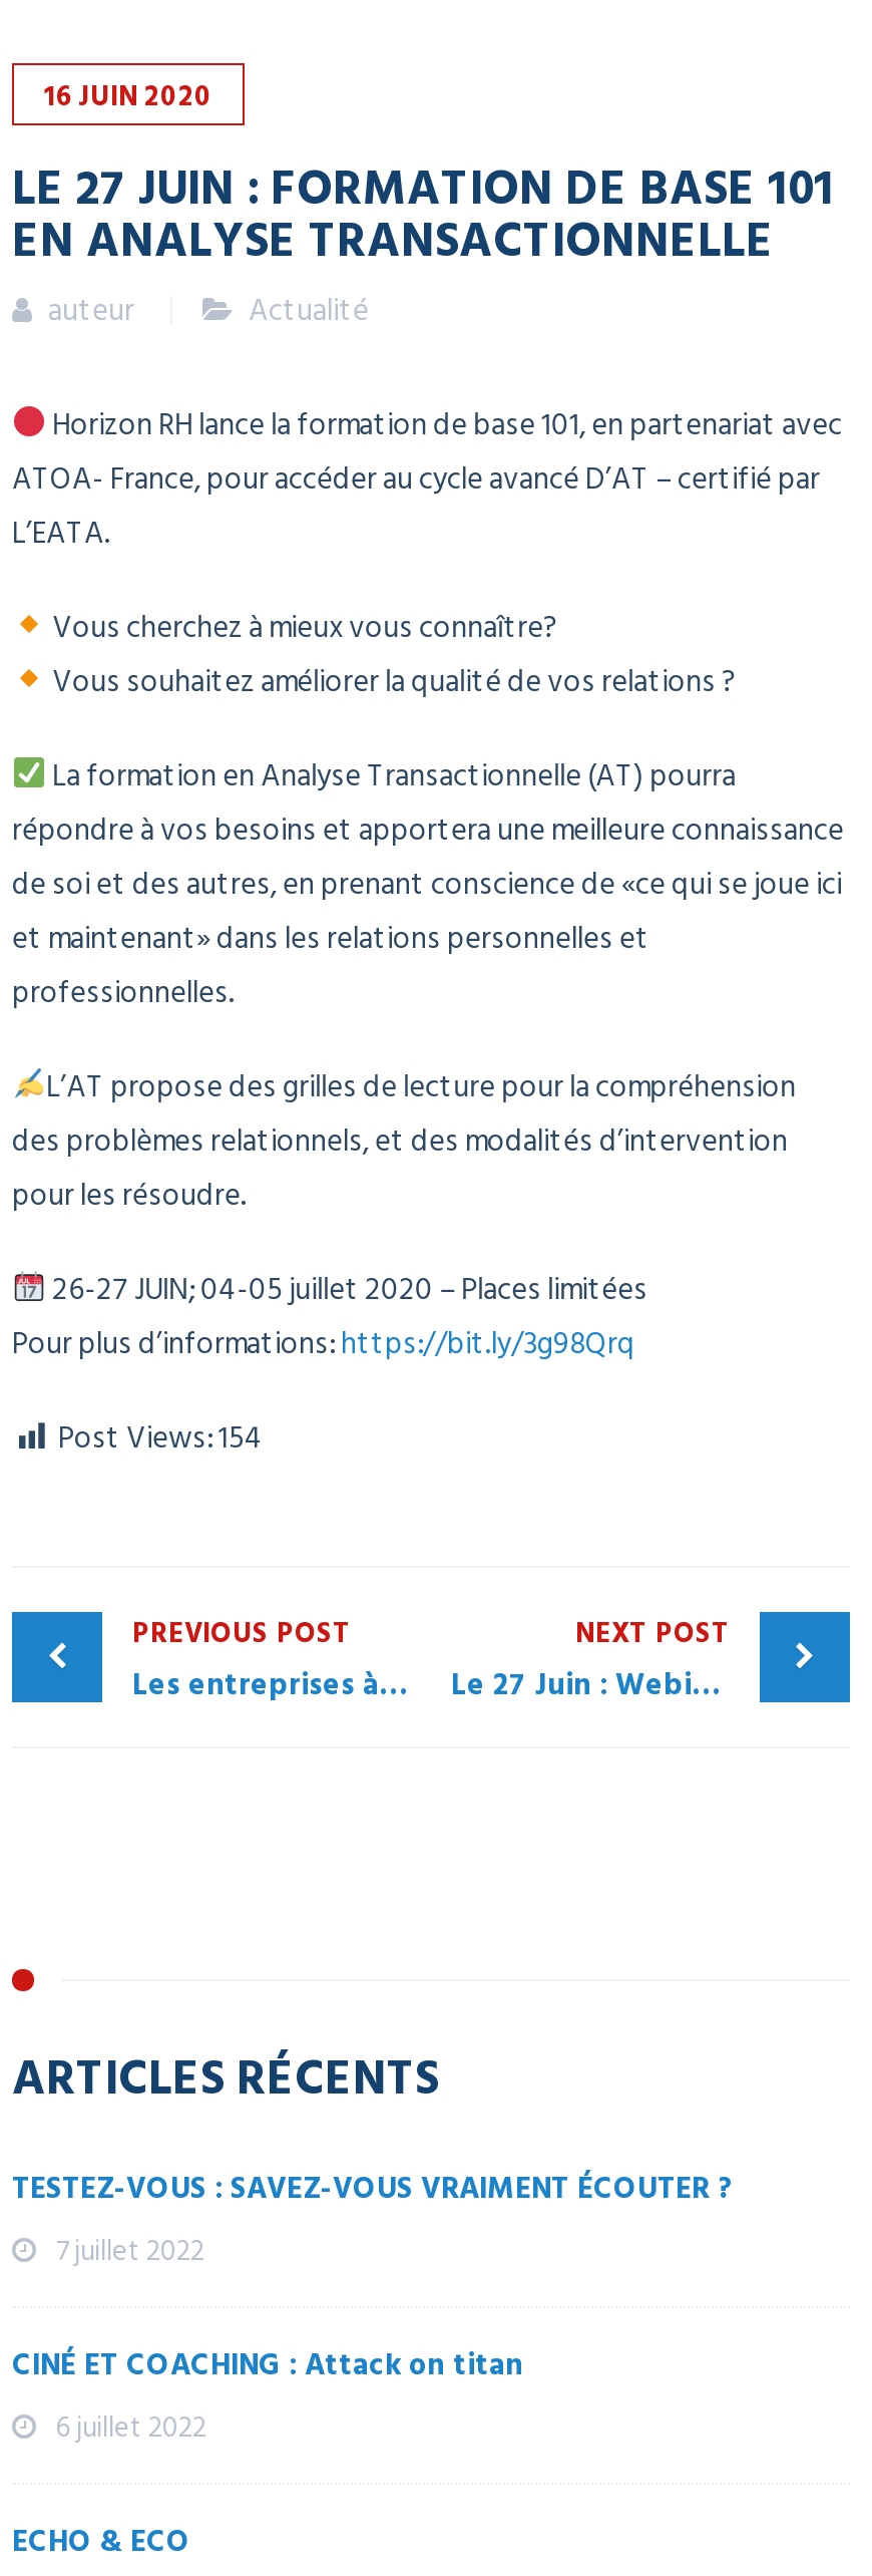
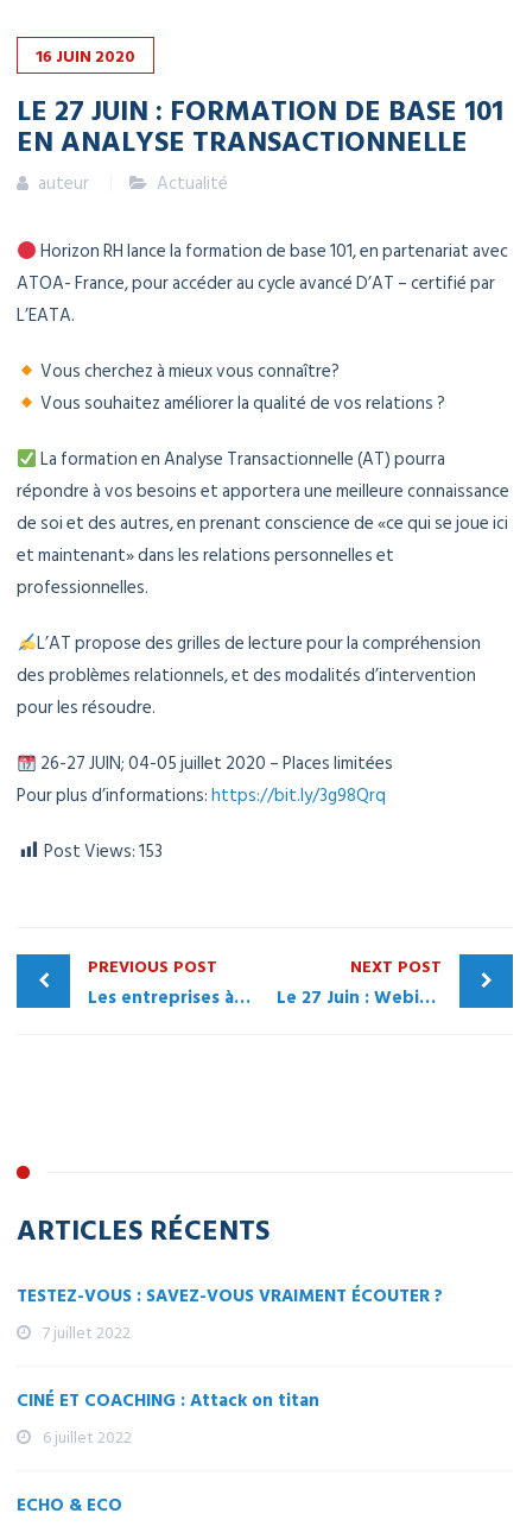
[58,1413,263,1464] Post Views: 154 -> [44,837,163,866] Post Views: 153

